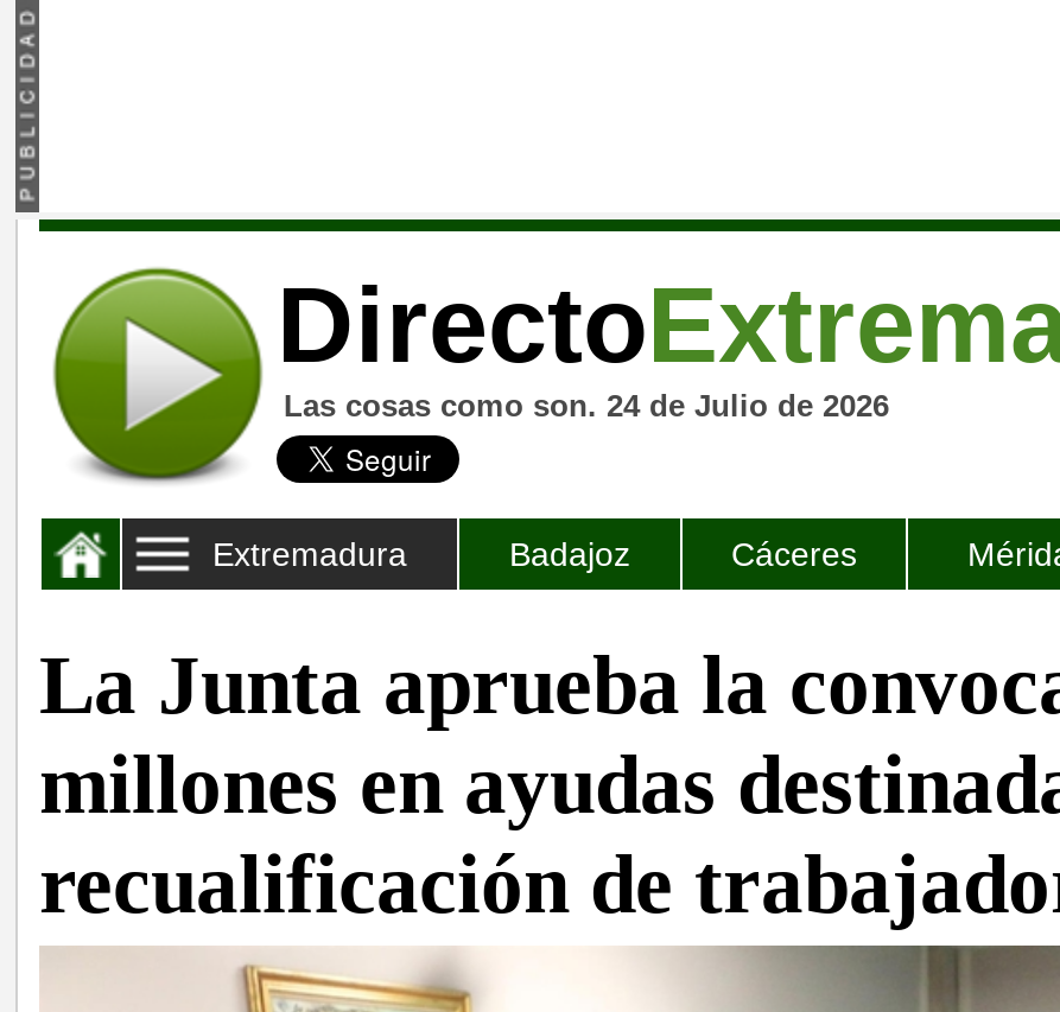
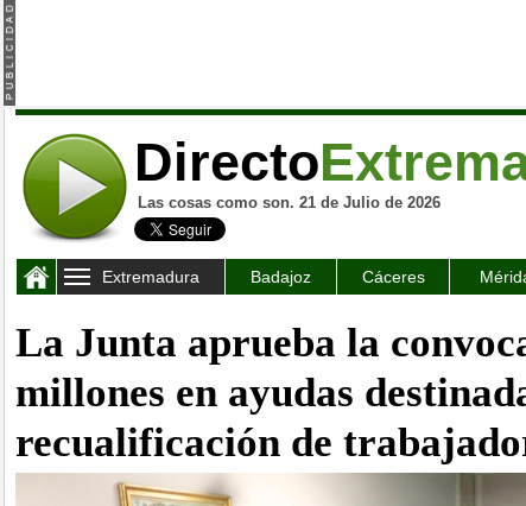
[284,388,889,424] Las cosas como son. 24 de Julio de 2026 -> [138,194,441,211] Las cosas como son. 21 de Julio de 2026

